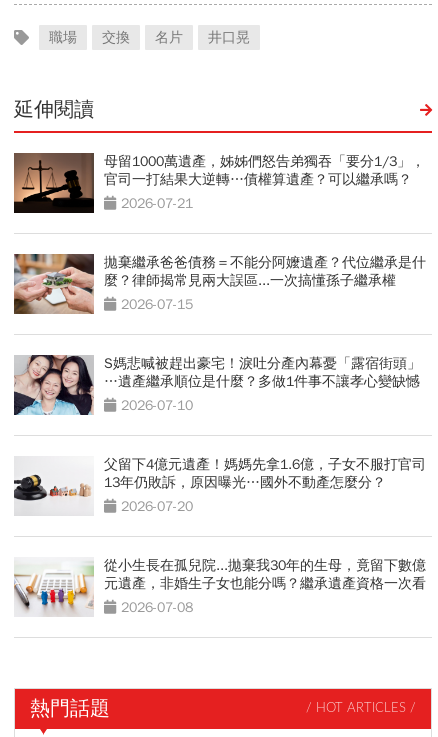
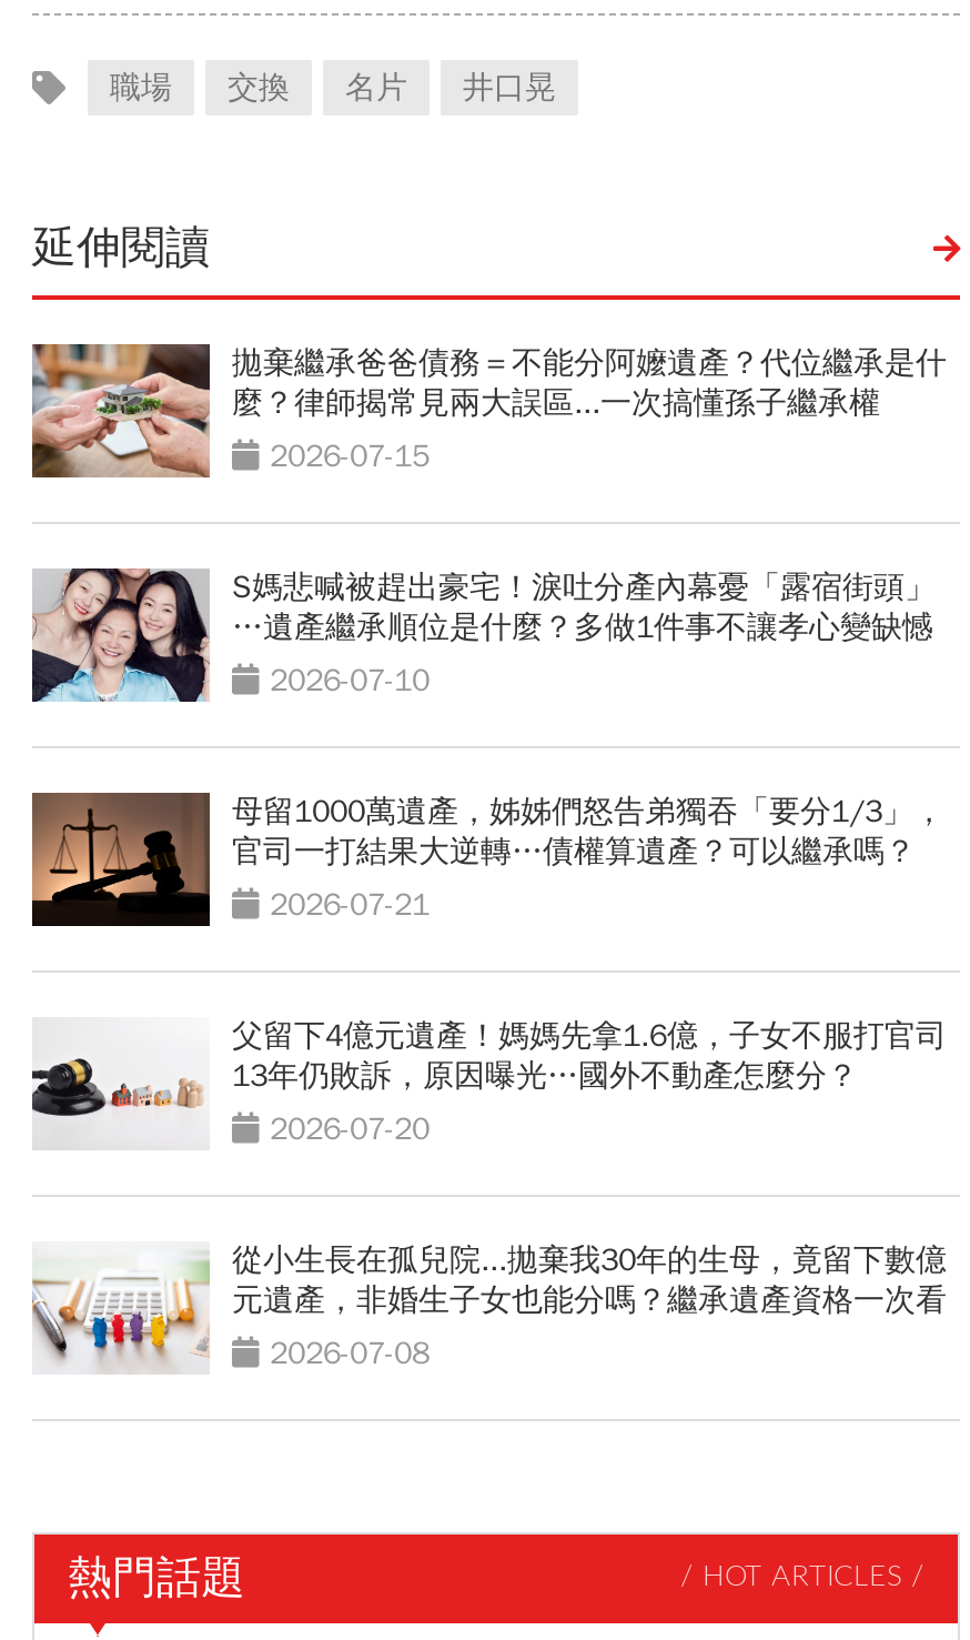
moved [13,153,425,214] -> [30,791,944,928]: [image] | 母留1000萬遺產，姊姊們怒告弟獨吞「要分1/3」， | 官司一打結果大逆轉…債權算遺產？可以繼承嗎？ | 2026-07-21
moved [12,252,426,414] -> [28,340,947,699]: [image] | 拋棄繼承爸爸債務＝不能分阿嬤遺產？代位繼承是什 | 麼？律師揭常見兩大誤區...一次搞懂孫子繼承權 | 2026-07-15 | S媽悲喊被趕出豪宅！淚吐分產內幕憂「露宿街頭」 | …遺產繼承順位是什麼？多做1件事不讓孝心變缺憾 | 2026-07-10

